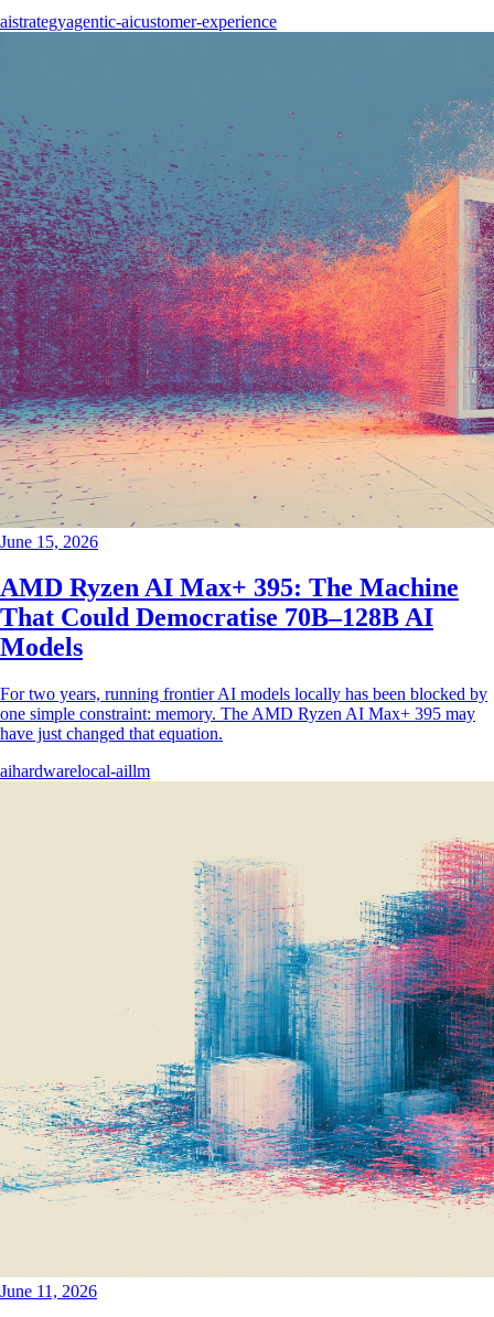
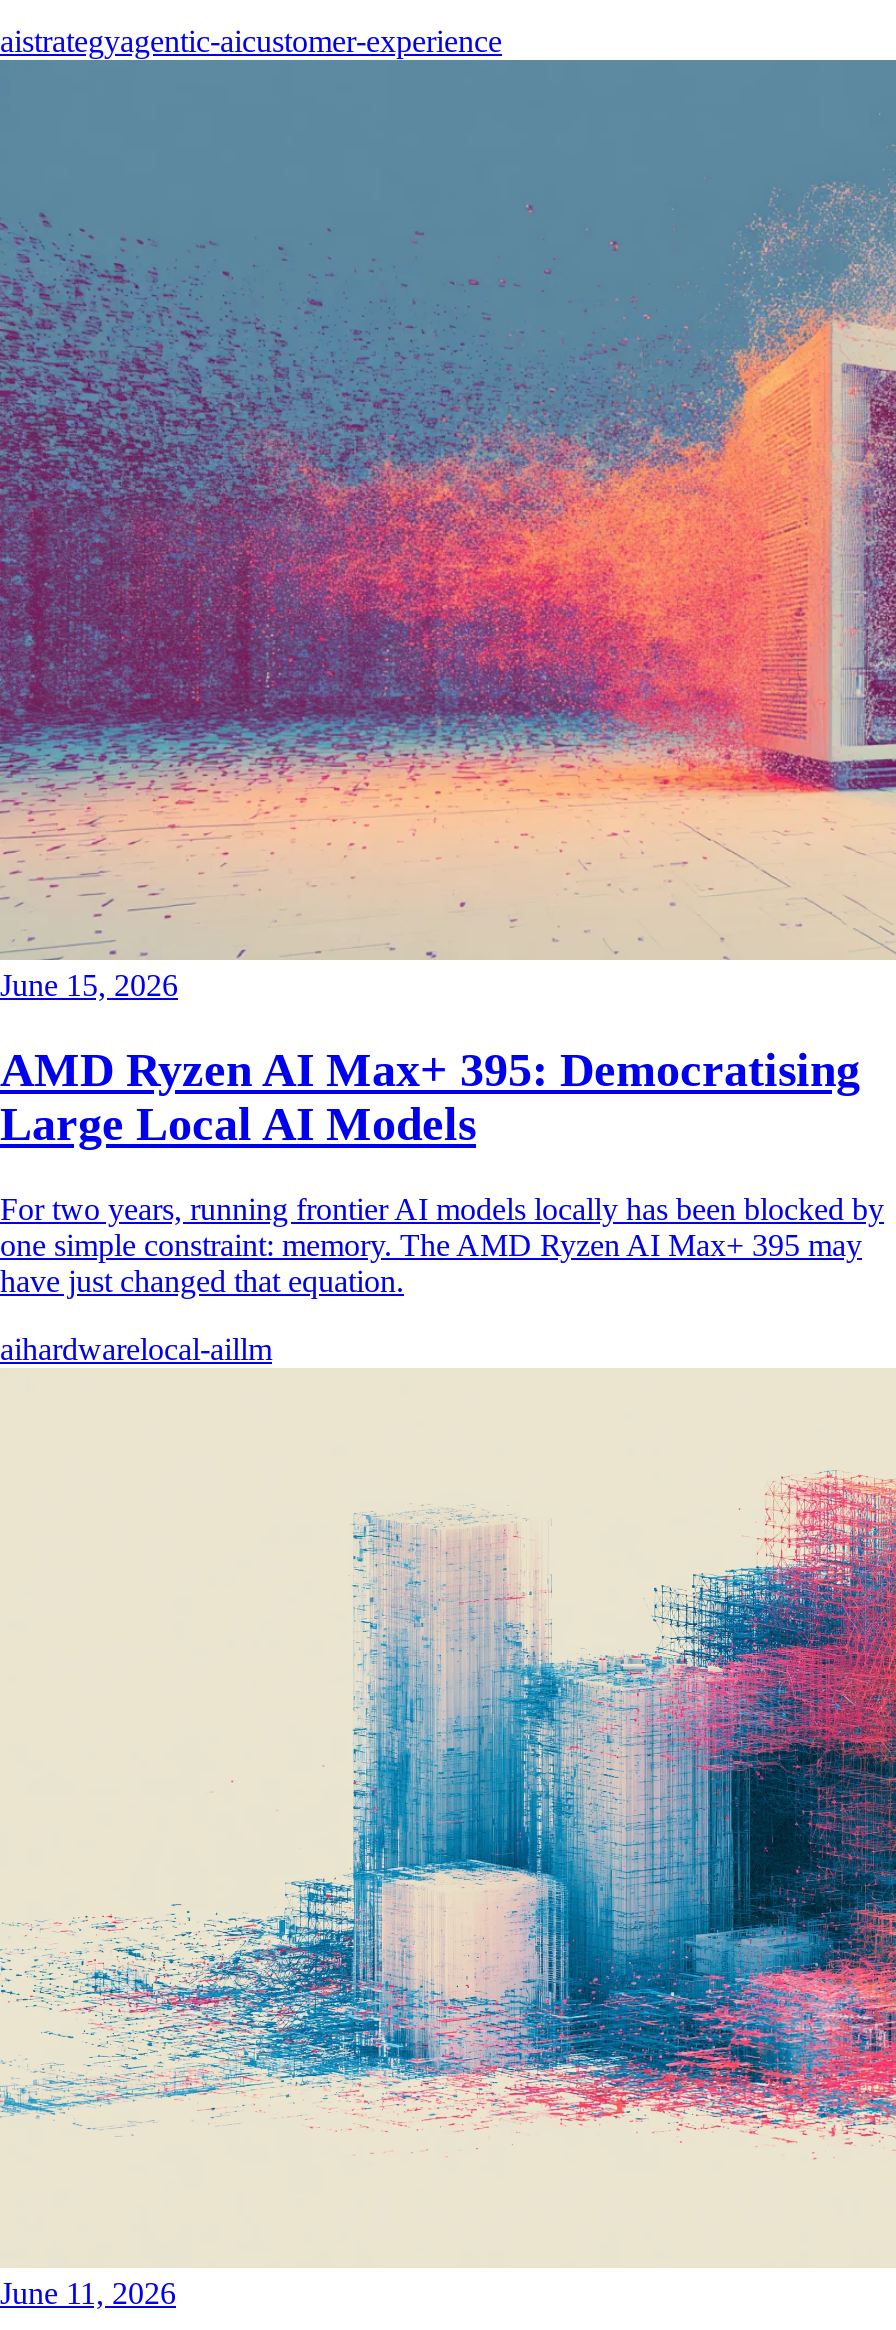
[0,574,459,662] AMD Ryzen AI Max+ 395: The Machine | That Could Democratise 70B–128B AI | Models -> [0,1045,860,1151] AMD Ryzen AI Max+ 395: Democratising | Large Local AI Models

